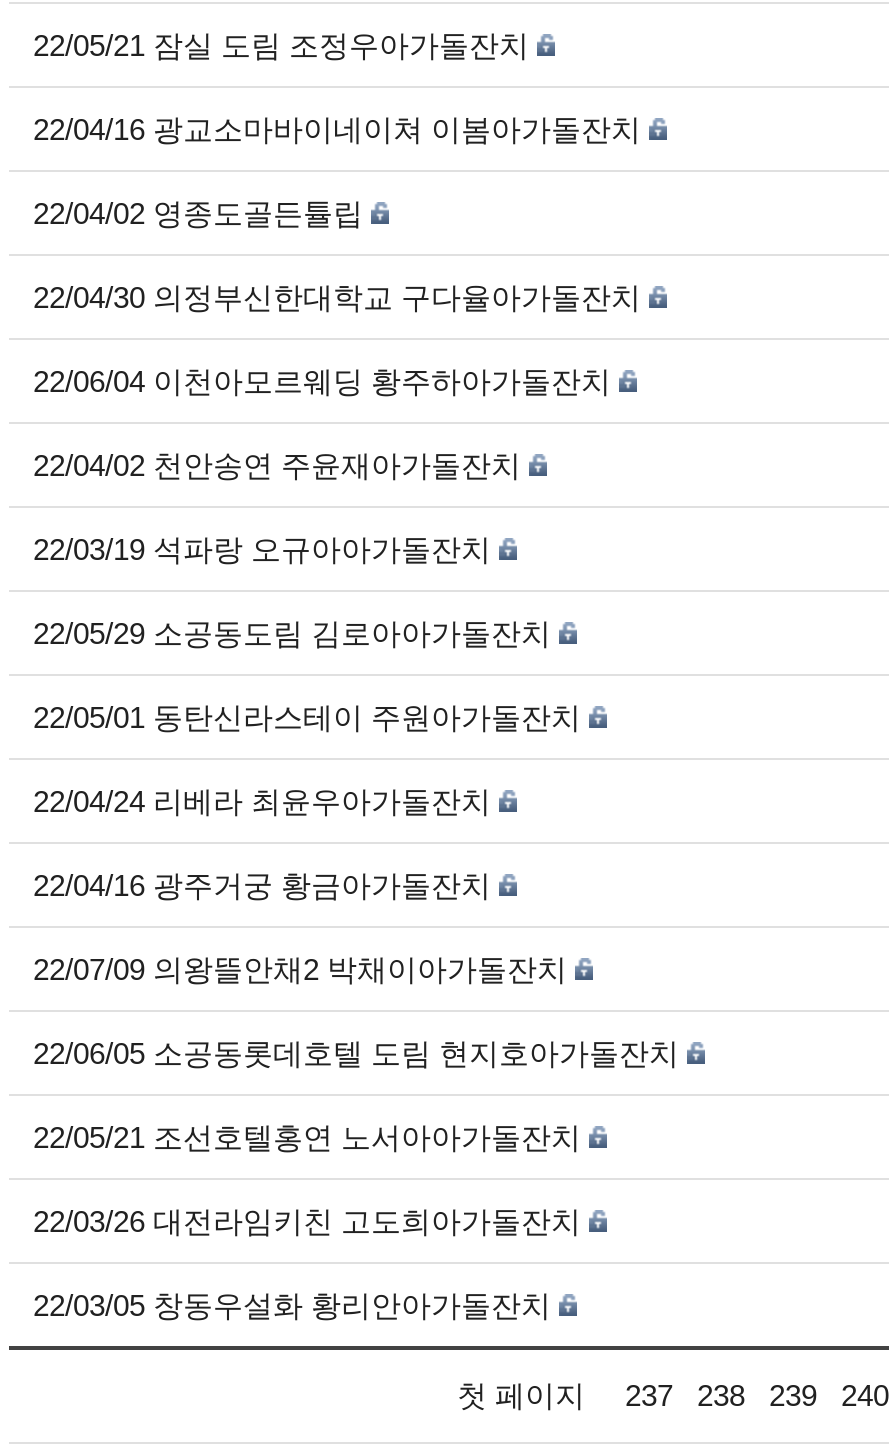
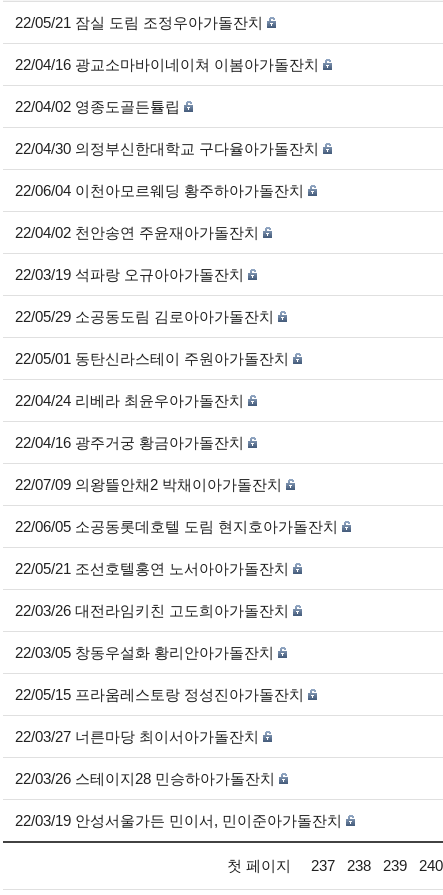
none -> [15,686,342,829] 22/05/15 프라움레스토랑 정성진아가돌잔치 | 22/03/27 너른마당 최이서아가돌잔치 | 22/03/26 스테이지28 민승하아가돌잔치 | 22/03/19 안성서울가든 민이서, 민이준아가돌잔치

